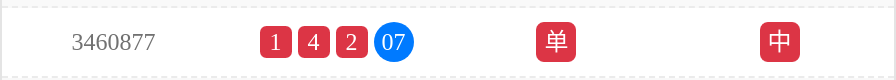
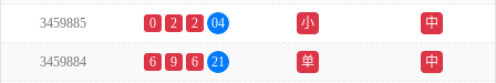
[72,28,320,56] 3460877 | 1 | 4 -> [40,15,156,31] 3459885 | 0
[382,28,406,56] 07 -> [40,15,438,70] 2 | 04 | 小 | 中 | 3459884 | 6 | 9 | 6 | 21

